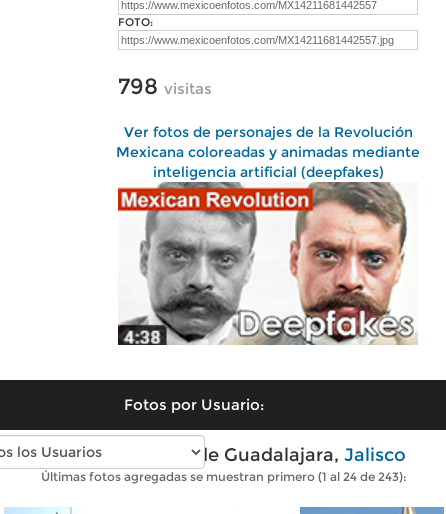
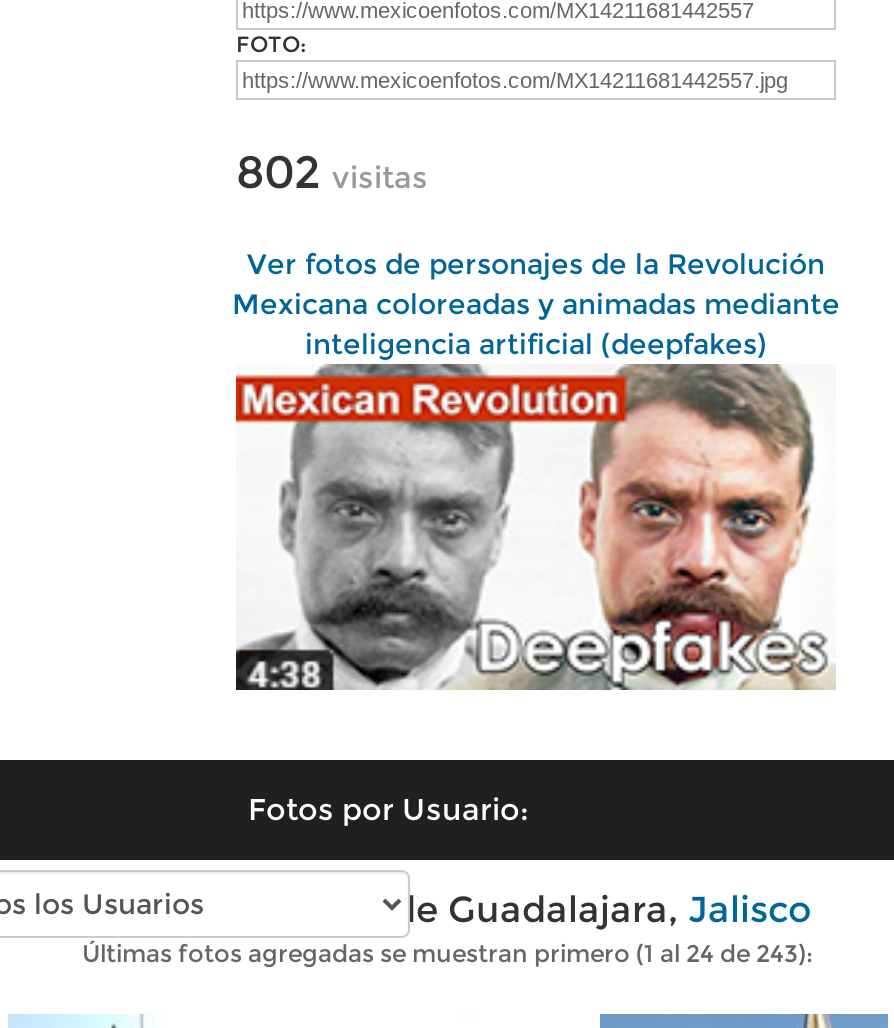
[118,72,212,100] 798 visitas -> [236,144,428,200] 802 visitas

